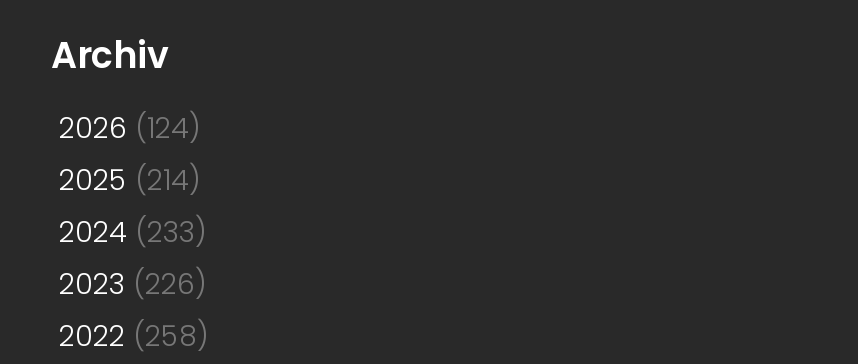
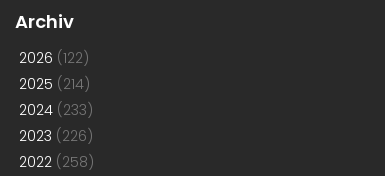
[59,109,201,149] 2026 (124) -> [19,48,89,68] 2026 (122)

